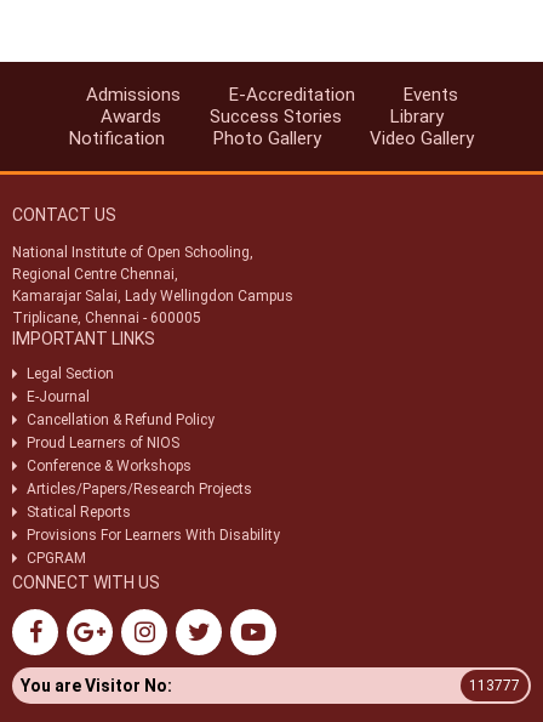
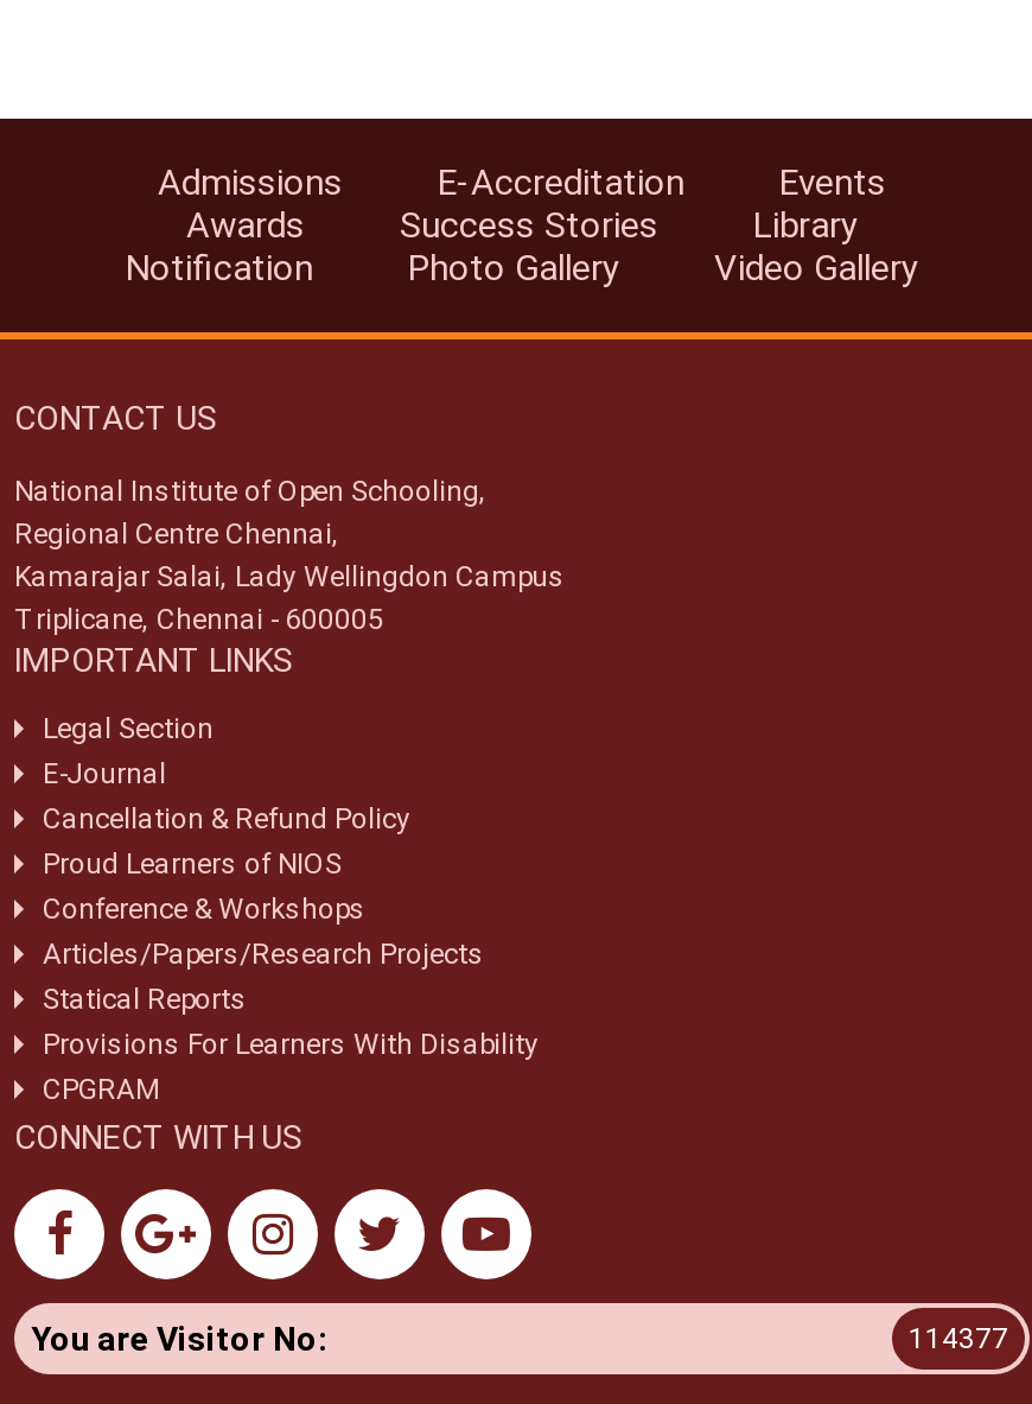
[469,677,520,694] 113777 -> [909,1322,1008,1355] 114377

